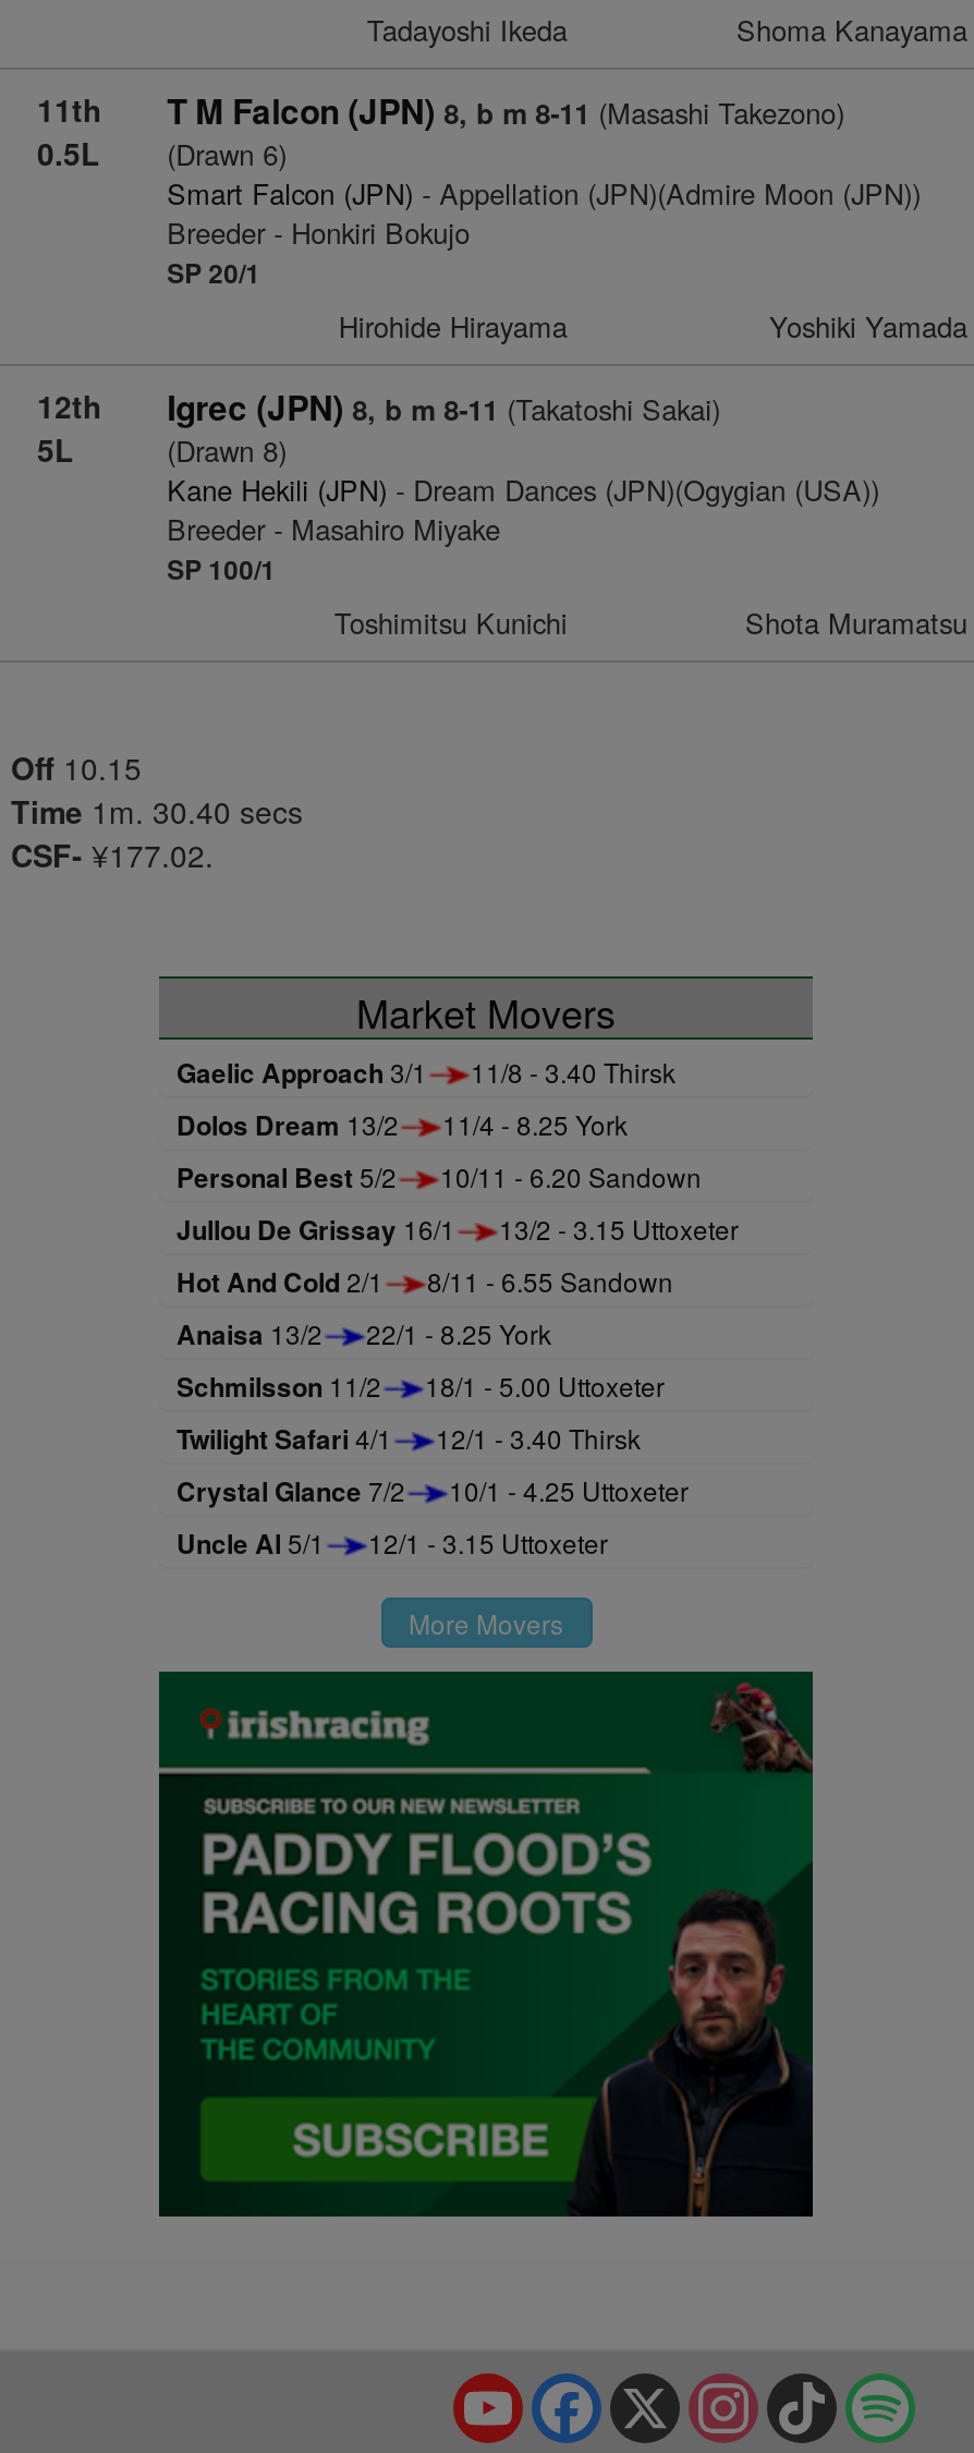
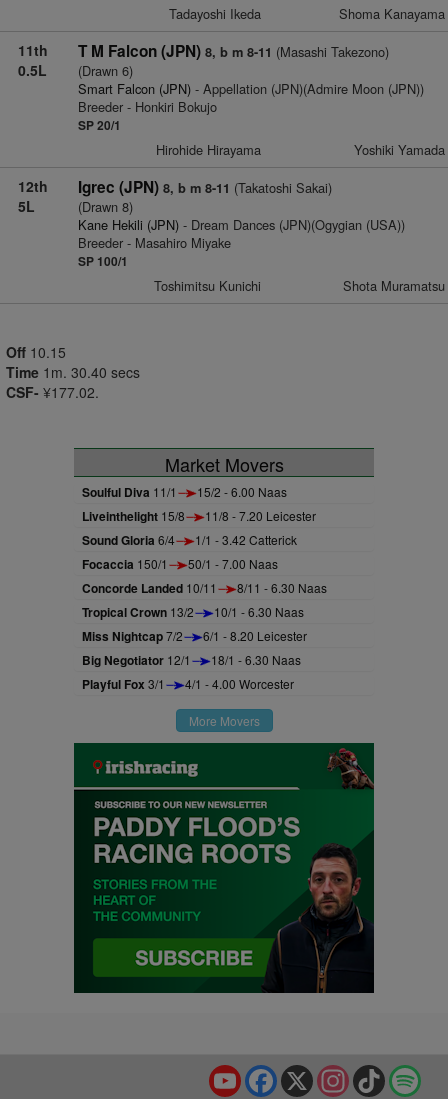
[176,1052,739,1562] Gaelic Approach 3/1 | 11/8 - 3.40 Thirsk | Dolos Dream 13/2 | 11/4 - 8.25 York | Personal Best 5/2 | 10/11 - 6.20 Sandown | Jullou De Grissay 16/1 | 13/2 - 3.15 Uttoxeter | Hot And Cold 2/1 | 8/11 - 6.55 Sandown | Anaisa 13/2 | 22/1 - 8.25 York | Schmilsson 11/2 | 18/1 - 5.00 Uttoxeter | Twilight Safari 4/1 | 12/1 - 3.40 Thirsk | Crystal Glance 7/2 | 10/1 - 4.25 Uttoxeter | Uncle Al 5/1 | 12/1 - 3.15 Uttoxeter -> [82,483,327,693] Soulful Diva 11/1 | 15/2 - 6.00 Naas | Liveinthelight 15/8 | 11/8 - 7.20 Leicester | Sound Gloria 6/4 | 1/1 - 3.42 Catterick | Focaccia 150/1 | 50/1 - 7.00 Naas | Concorde Landed 10/11 | 8/11 - 6.30 Naas | Tropical Crown 13/2 | 10/1 - 6.30 Naas | Miss Nightcap7/2 | 6/1 - 8.20 Leicester | Big Negotiator 12/1 | 18/1 - 6.30 Naas | Playful Fox 3/1 | 4/1 - 4.00 Worcester

